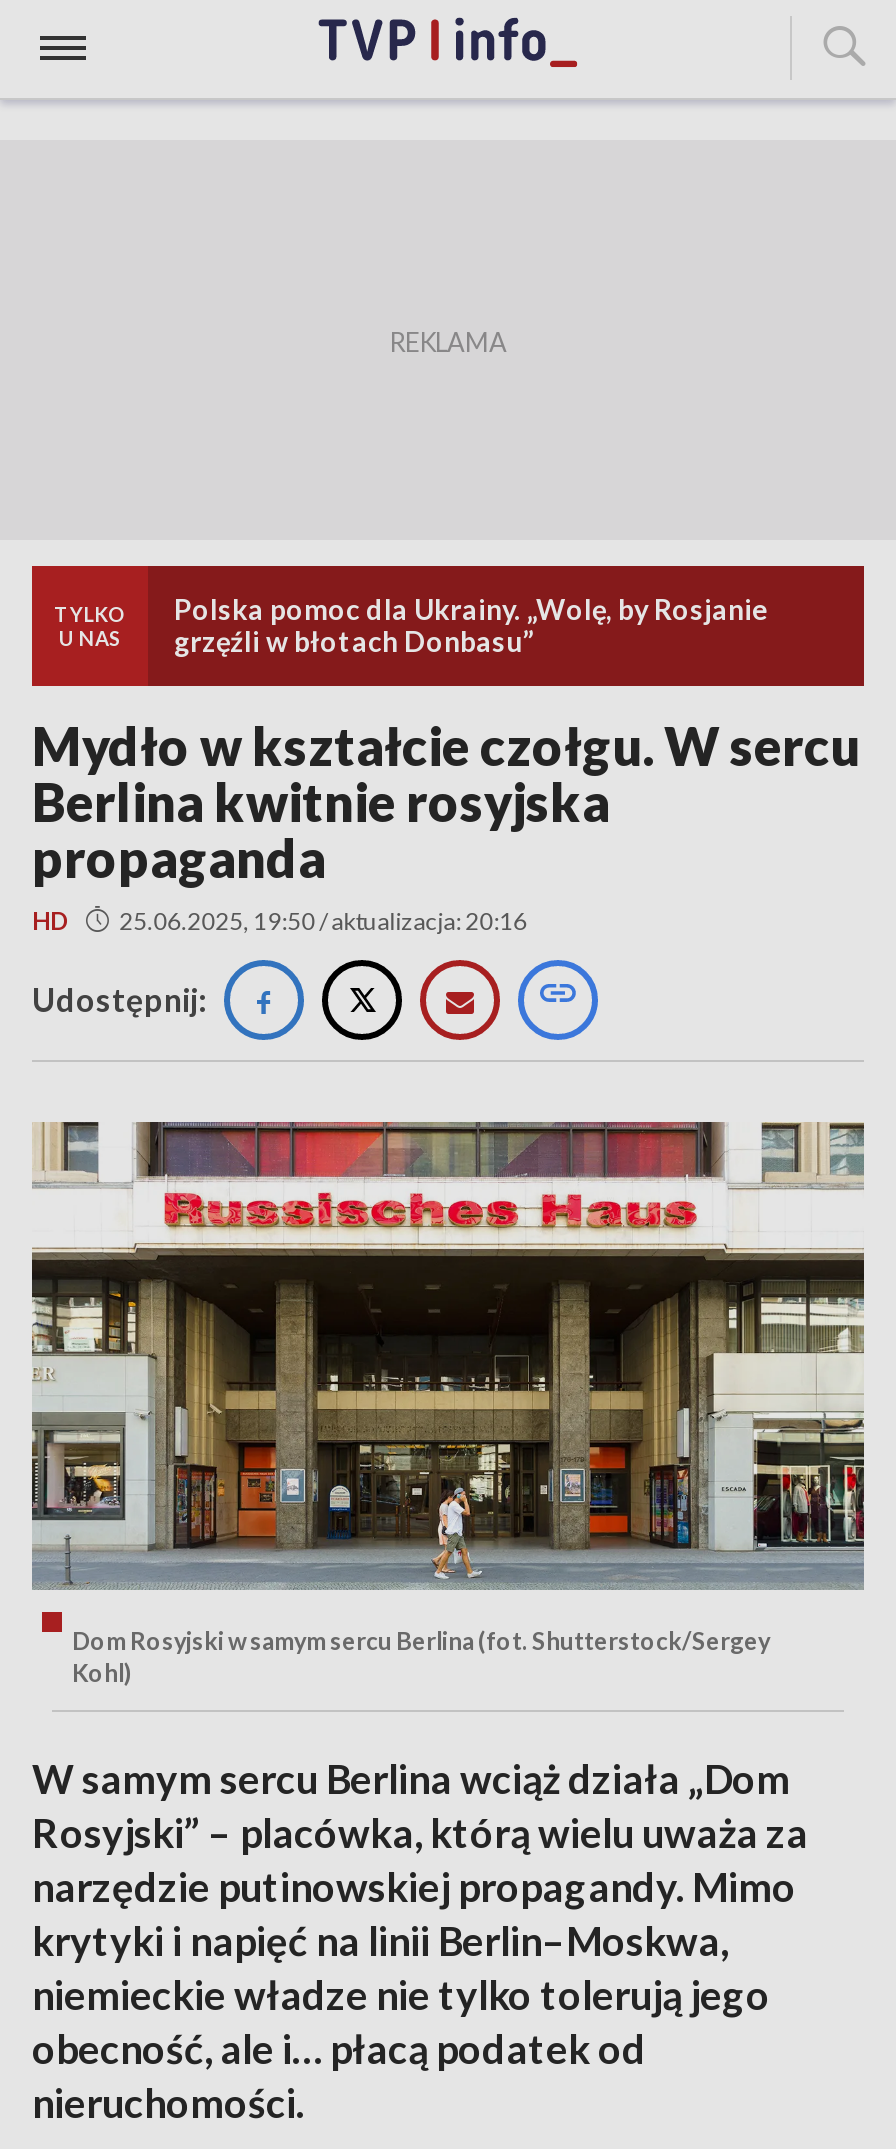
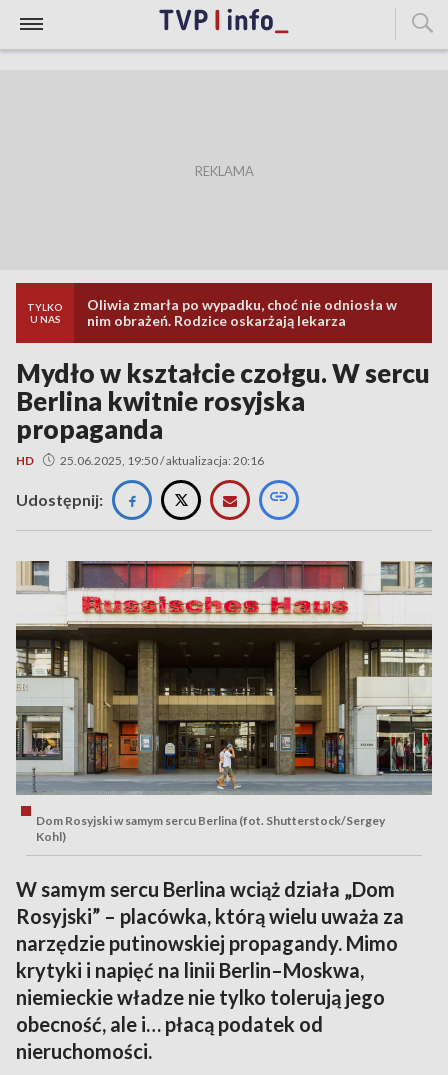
[174,592,768,658] Polska pomoc dla Ukrainy. „Wolę, by Rosjanie | grzęźli w błotach Donbasu” -> [87,296,397,329] Oliwia zmarła po wypadku, choć nie odniosła w | nim obrażeń. Rodzice oskarżają lekarza

